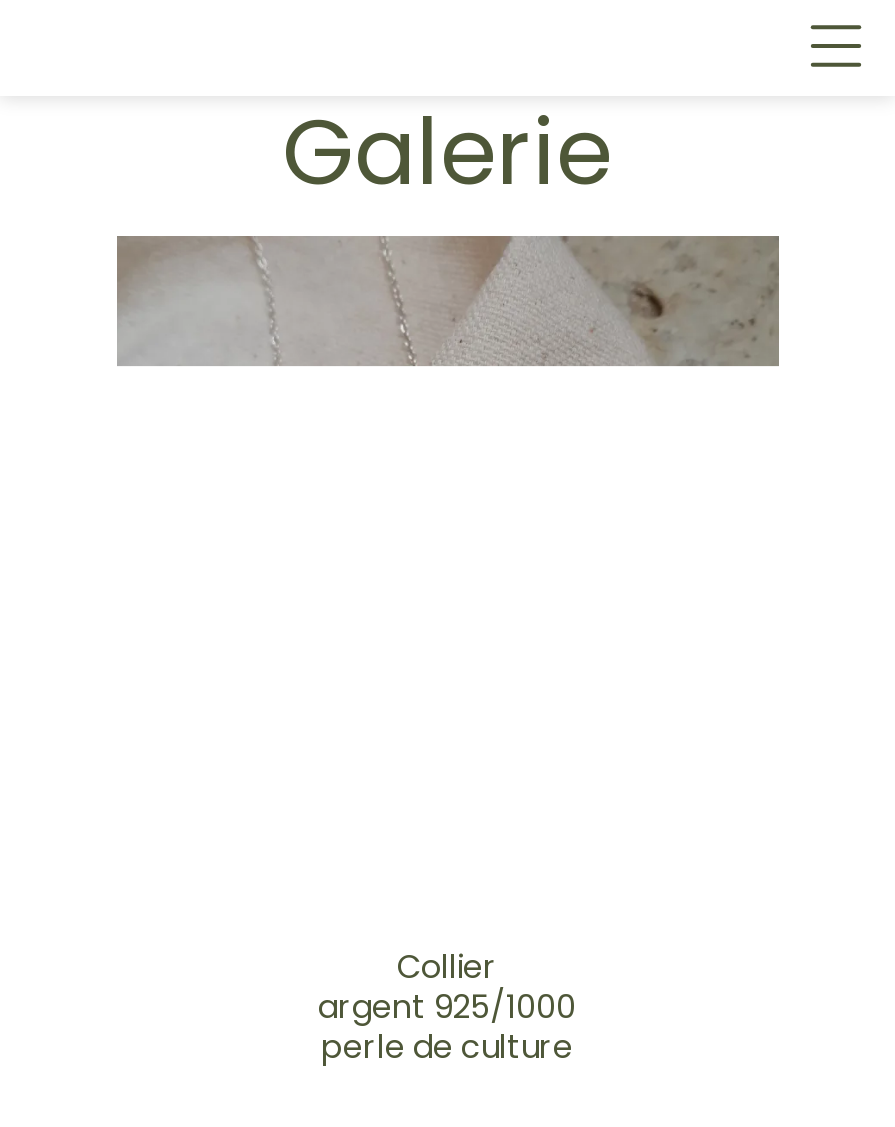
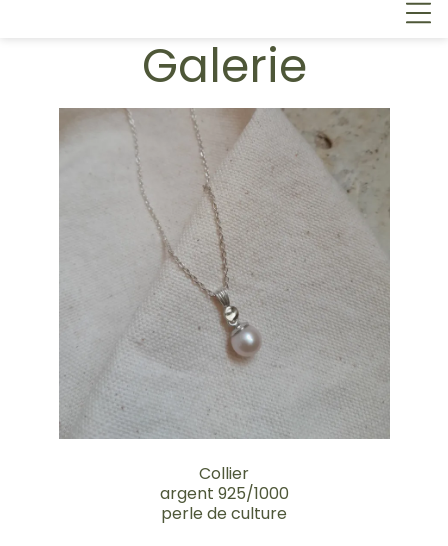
none -> [58,173,391,440] [image]

